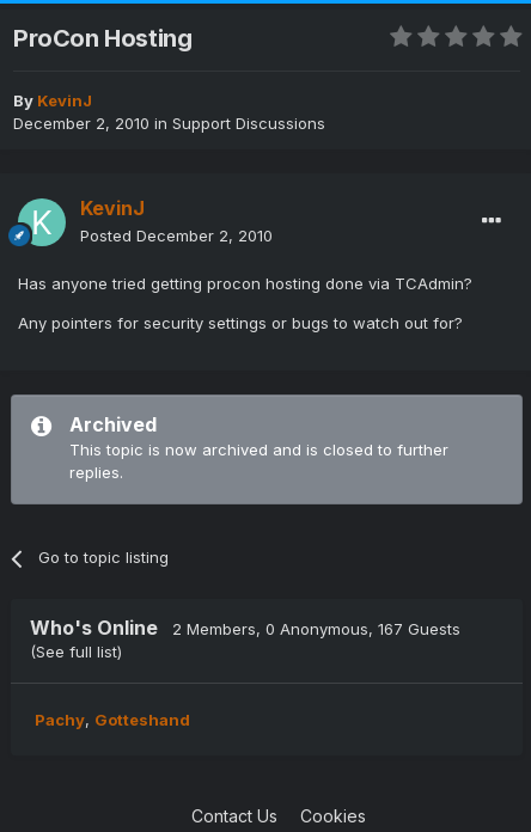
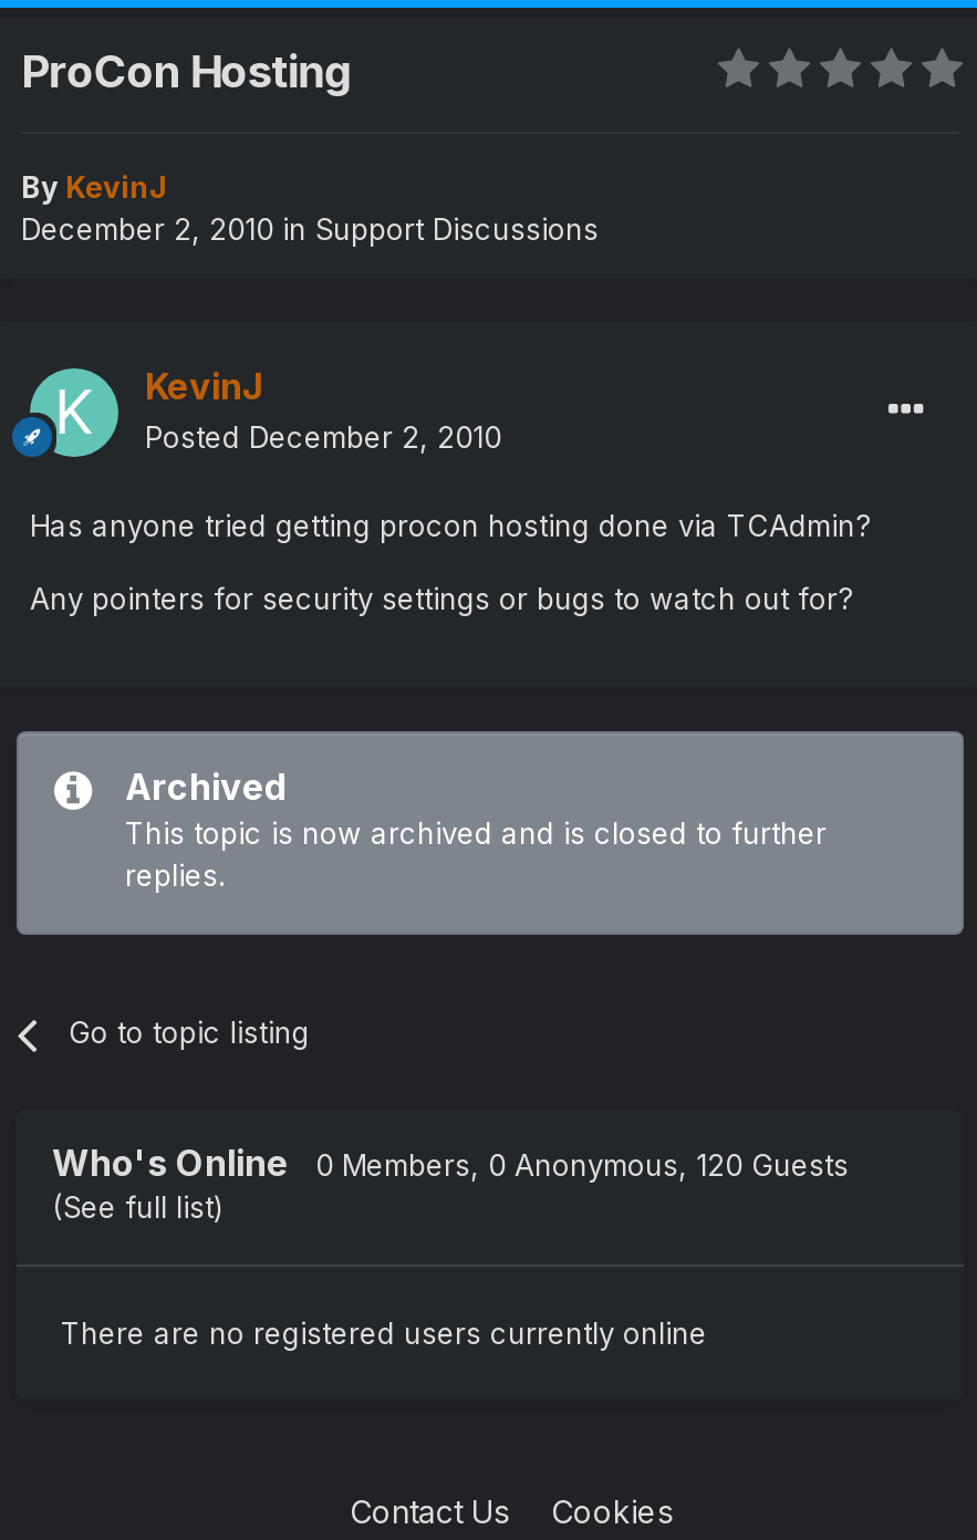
[30,616,460,640] Who's Online 2 Members, 0 Anonymous, 167 Guests -> [52,1142,849,1186] Who's Online 0 Members, 0 Anonymous, 120 Guests
[35,710,190,730] Pachy Gotteshand -> [61,1316,707,1351] There are no registered users currently online

